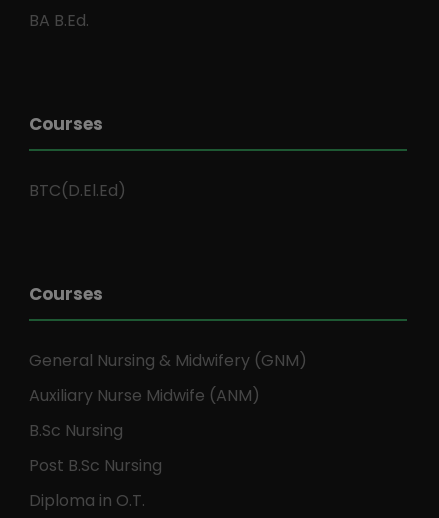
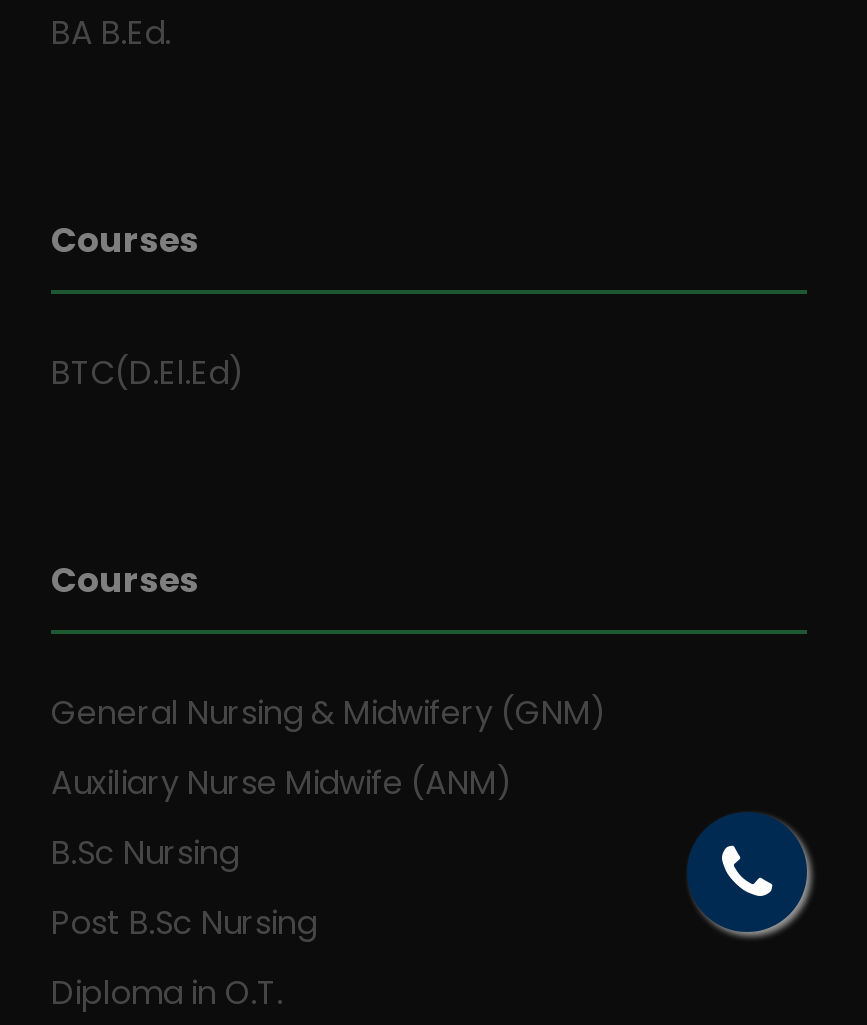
none -> [685,810,817,942] [image]

